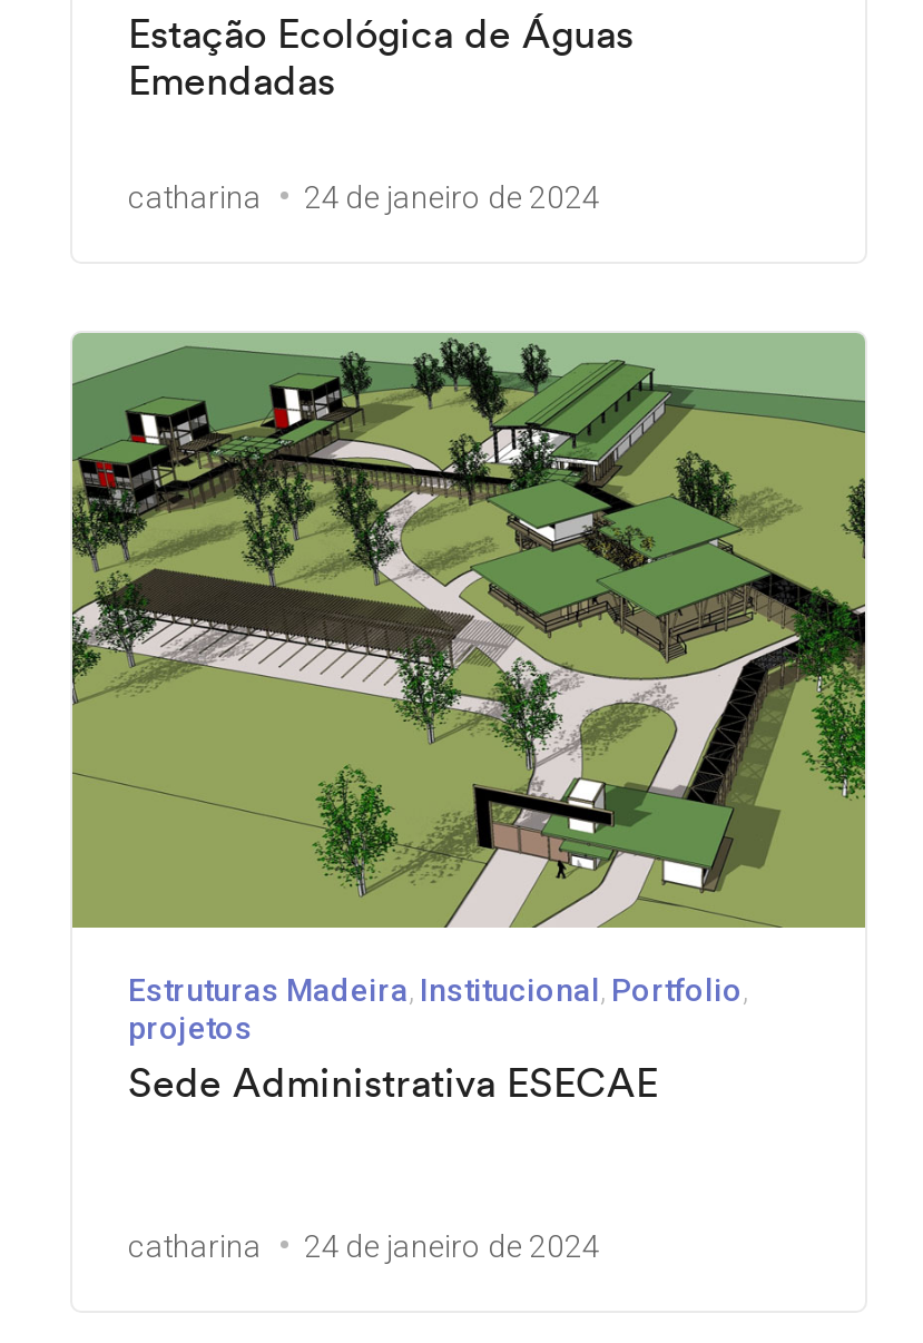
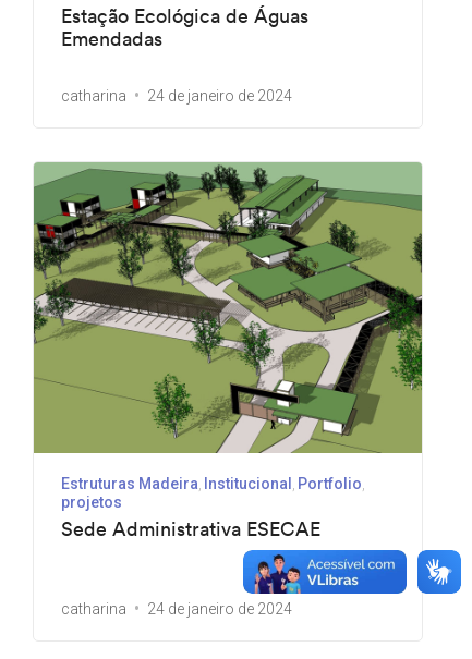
none -> [242,549,408,595] [image]
none -> [416,549,462,595] [image]

